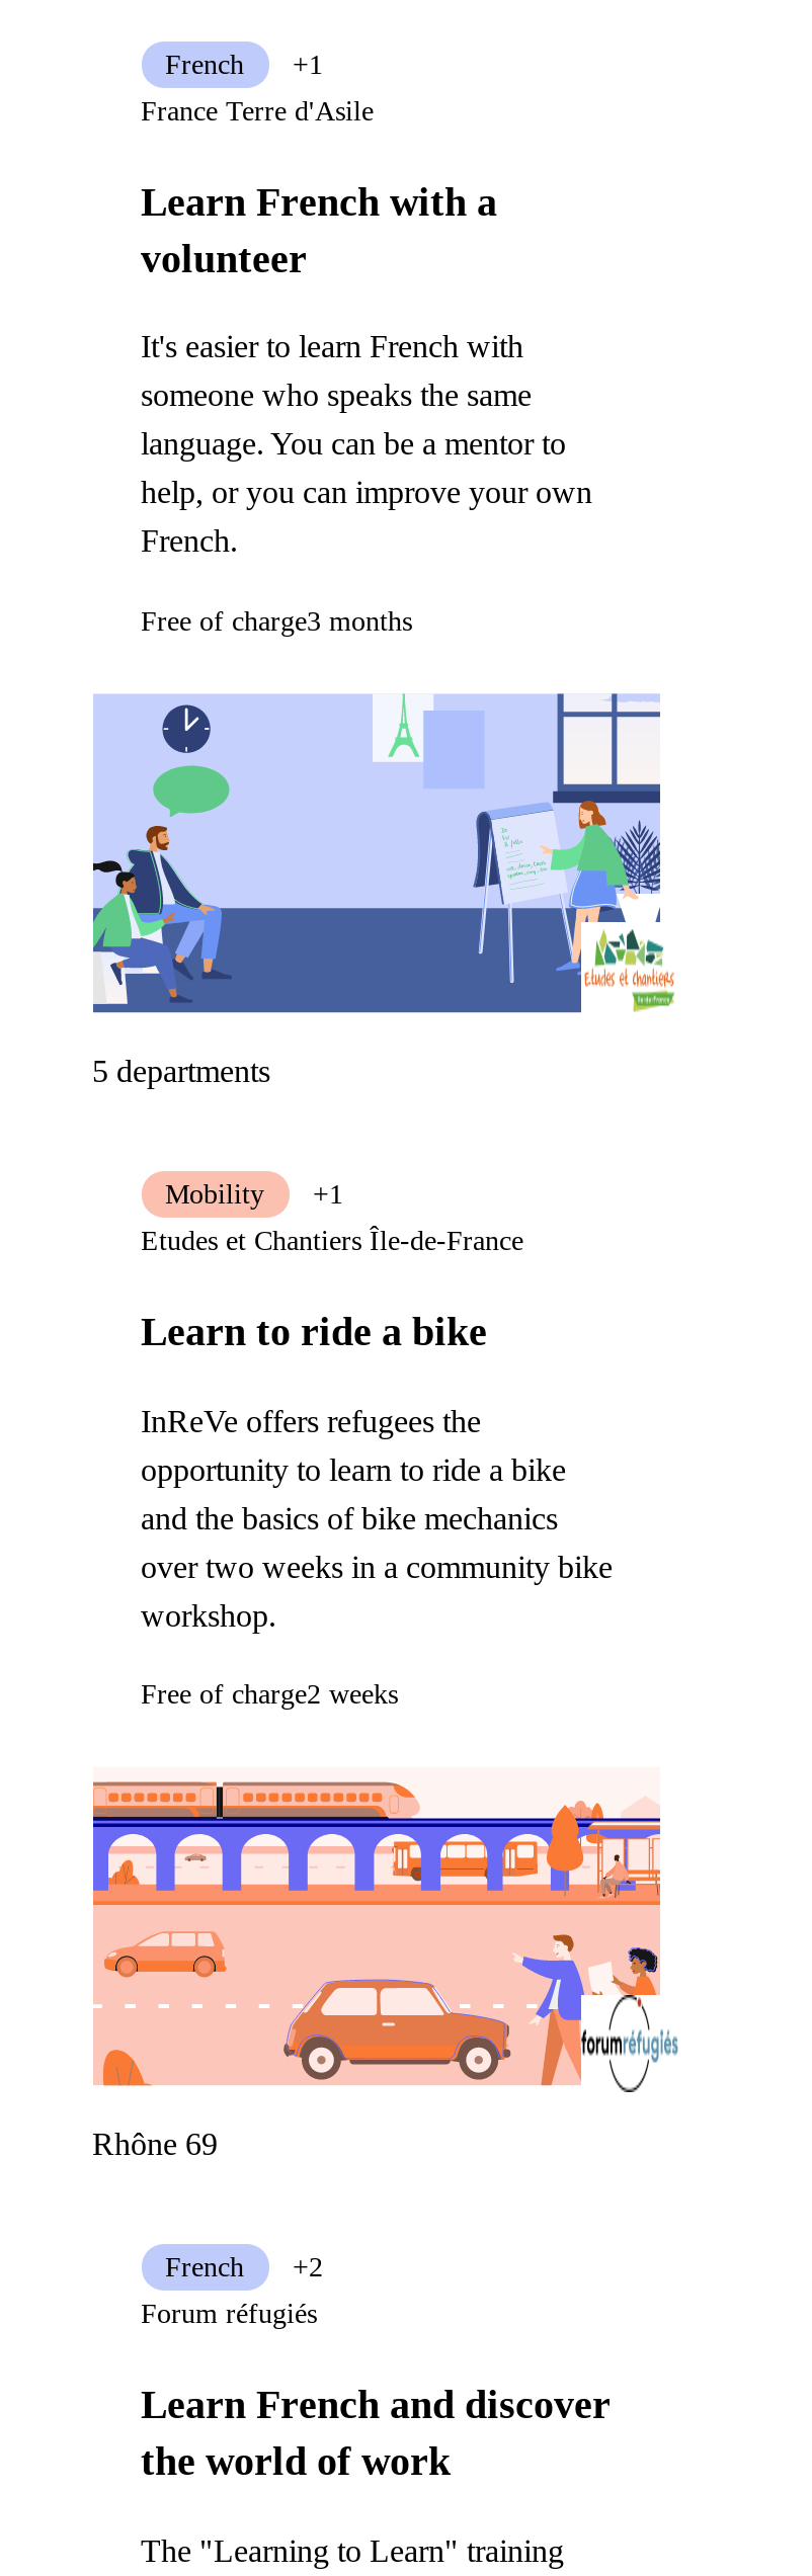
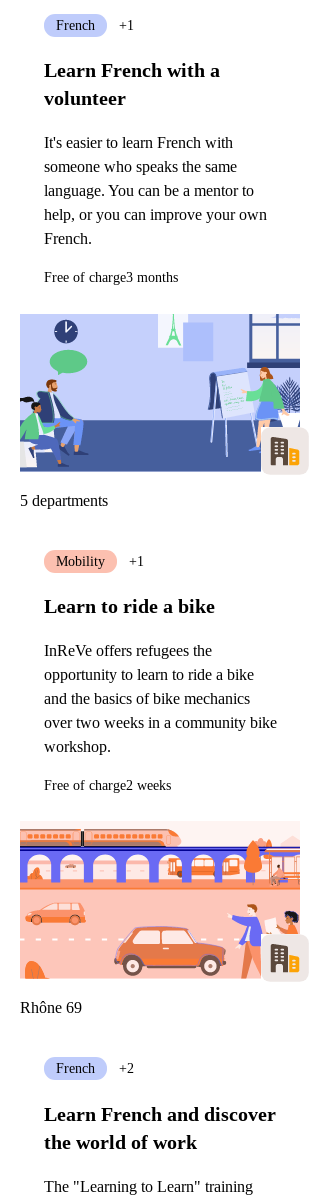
[141,96,374,126] France Terre d'Asile -> none
[583,926,674,1015] [image] -> [262,428,308,474] [image]
[141,1226,523,1257] Etudes et Chantiers Île-de-France -> none
[579,1993,678,2094] [image] -> [260,933,308,982] [image]
[141,2299,317,2330] Forum réfugiés -> none

